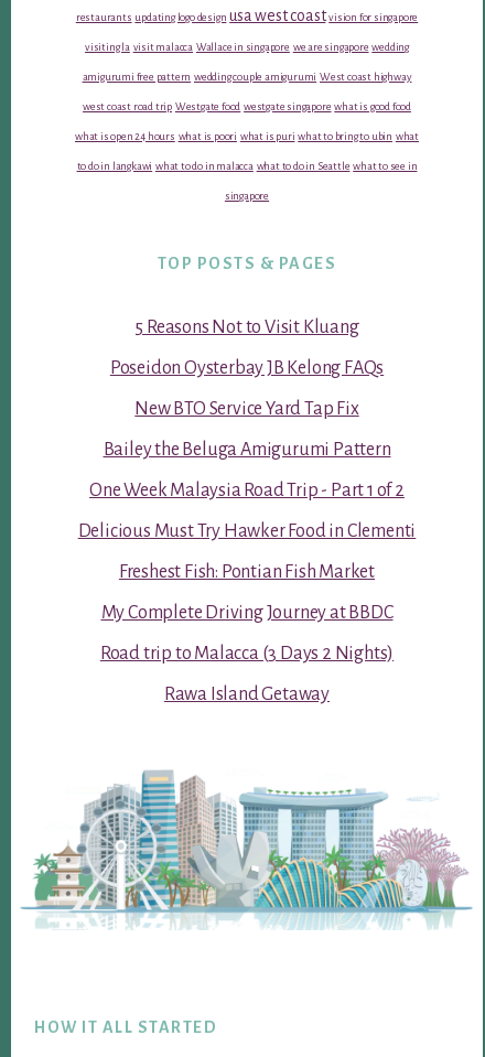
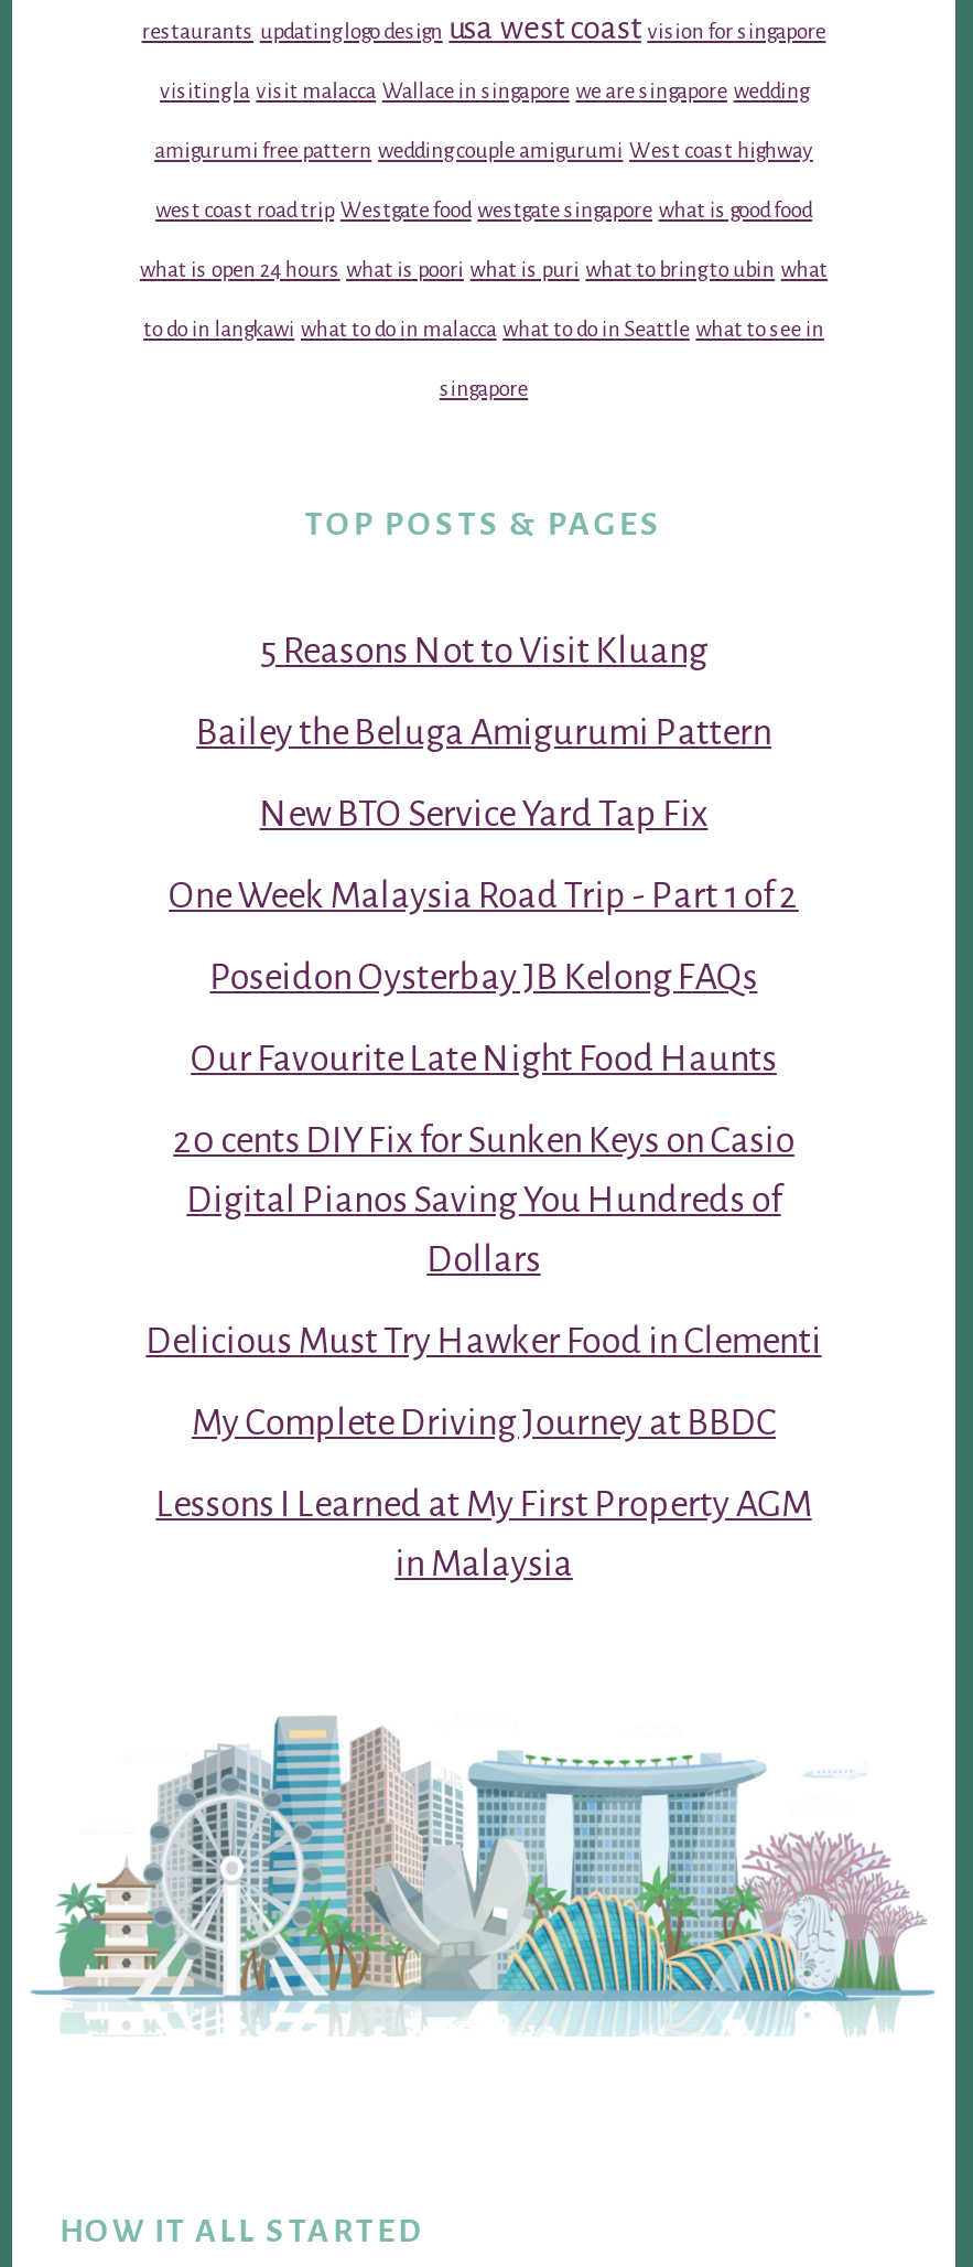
moved [110,358,384,378] -> [210,958,757,998]: Poseidon Oysterbay JB Kelong FAQs
none -> [173,1040,794,1280] Our Favourite Late Night Food Haunts | 20 cents DIY Fix for Sunken Keys on Casio | Digital Pianos Saving You Hundreds of | Dollars
moved [89,399,404,500] -> [169,713,799,916]: New BTO Service Yard Tap Fix | Bailey the Beluga Amigurumi Pattern | One Week Malaysia Road Trip - Part 1 of 2
moved [78,521,416,541] -> [146,1322,822,1362]: Delicious Must Try Hawker Food in Clementi
[119,562,375,582] Freshest Fish: Pontian Fish Market -> none
[100,644,394,663] Road trip to Malacca (3 Days 2 Nights) -> [156,1485,812,1525] Lessons I Learned at My First Property AGM
[164,684,330,704] Rawa Island Getaway -> [395,1545,573,1584] in Malaysia

